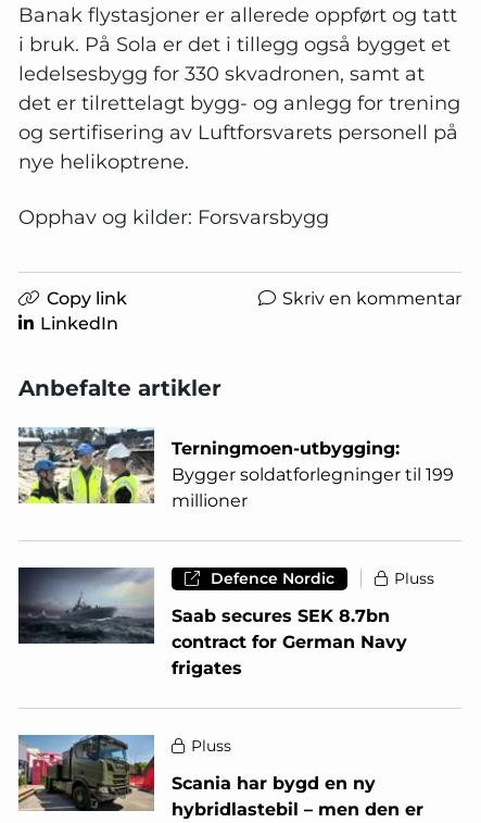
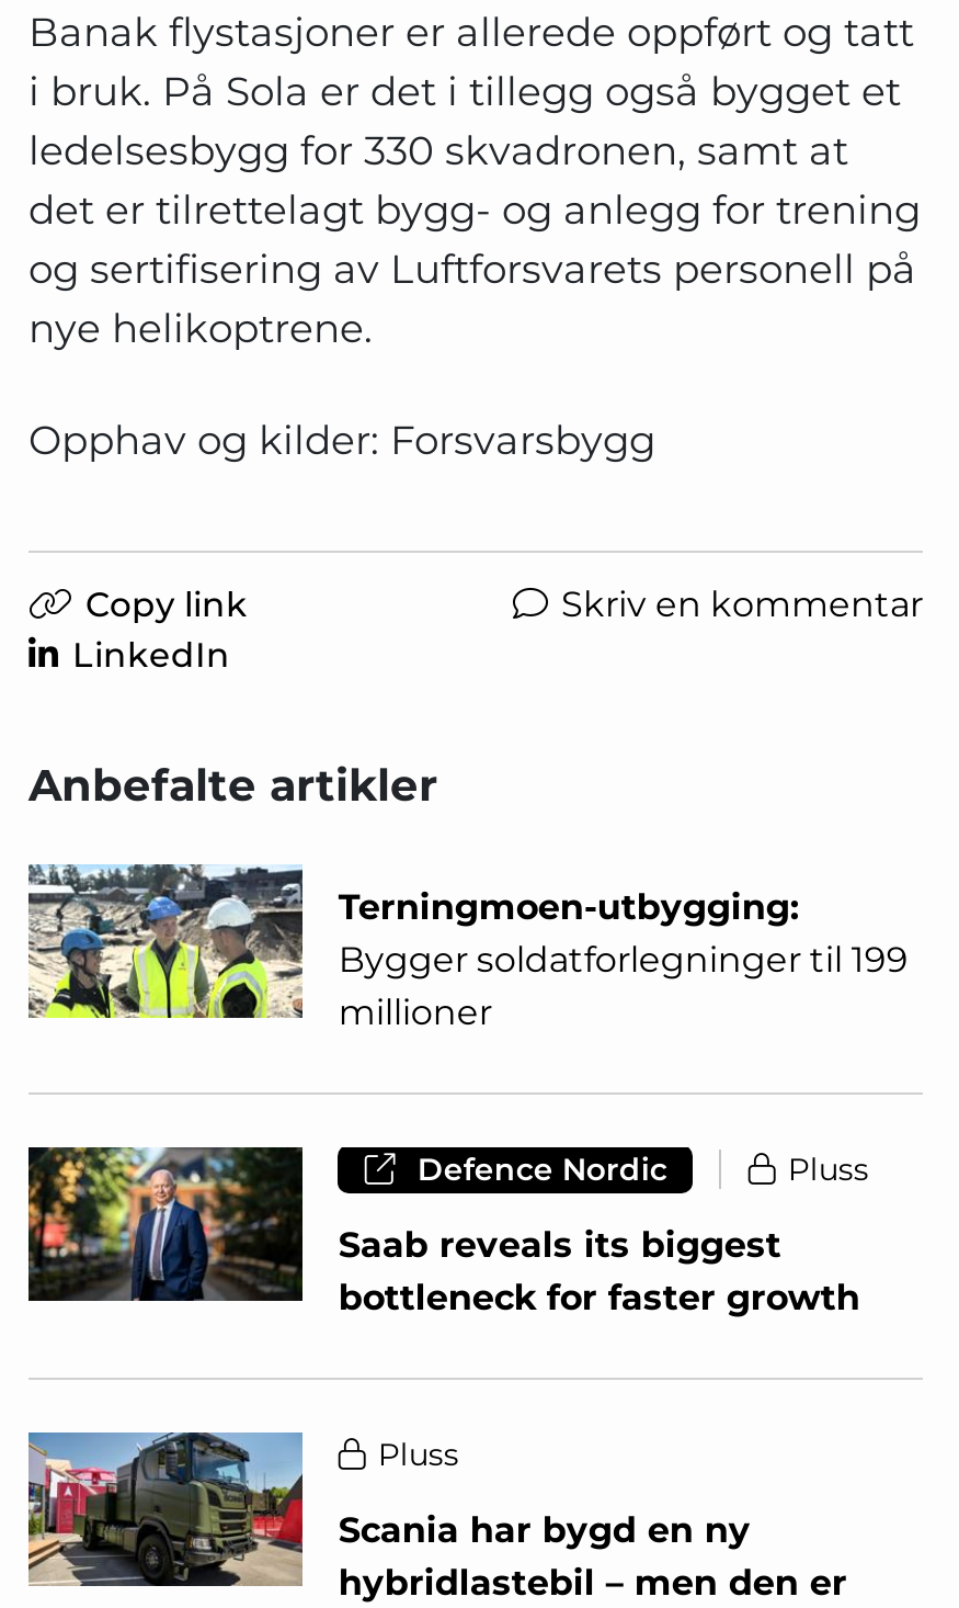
[18,566,407,679] [image] | Saab secures SEK 8.7bn | contract for German Navy | frigates -> [26,1145,860,1317] [image] | Saab reveals its biggest | bottleneck for faster growth

